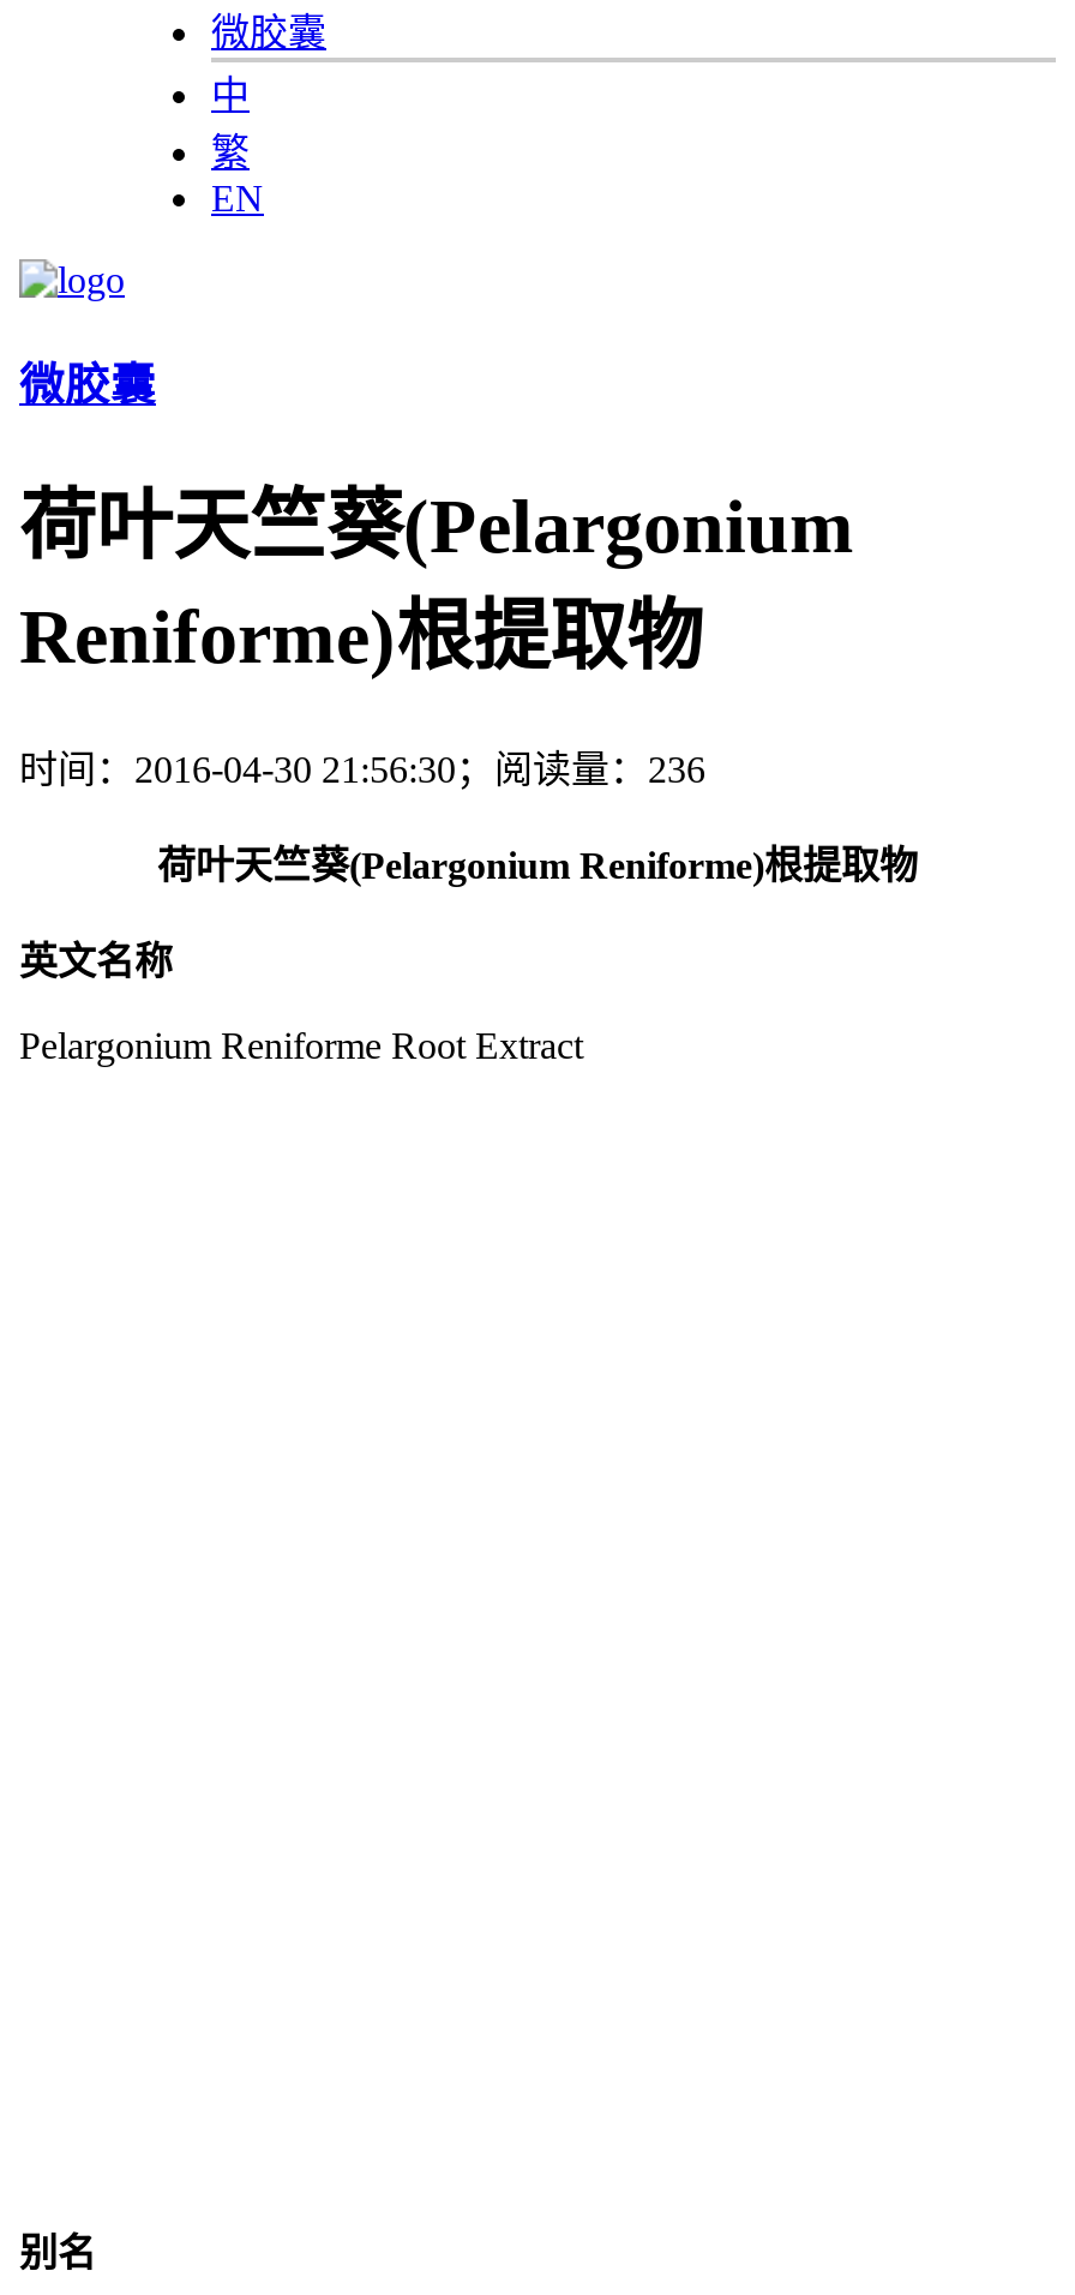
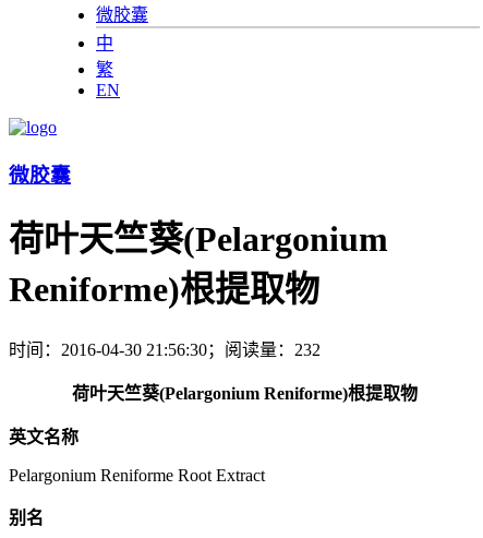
[19,748,705,789] 时间：2016-04-30 21:56:30；阅读量：236 -> [9,340,321,359] 时间：2016-04-30 21:56:30；阅读量：232

